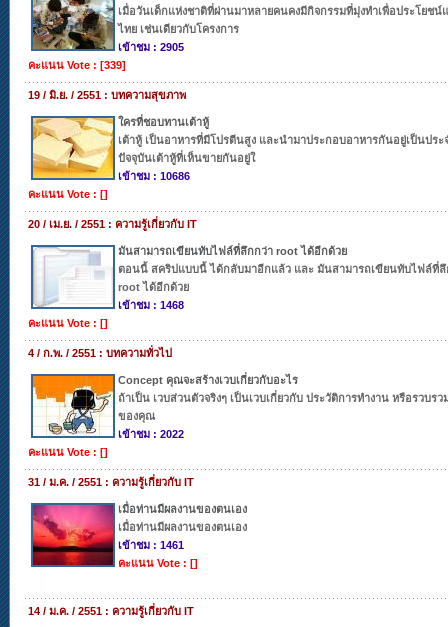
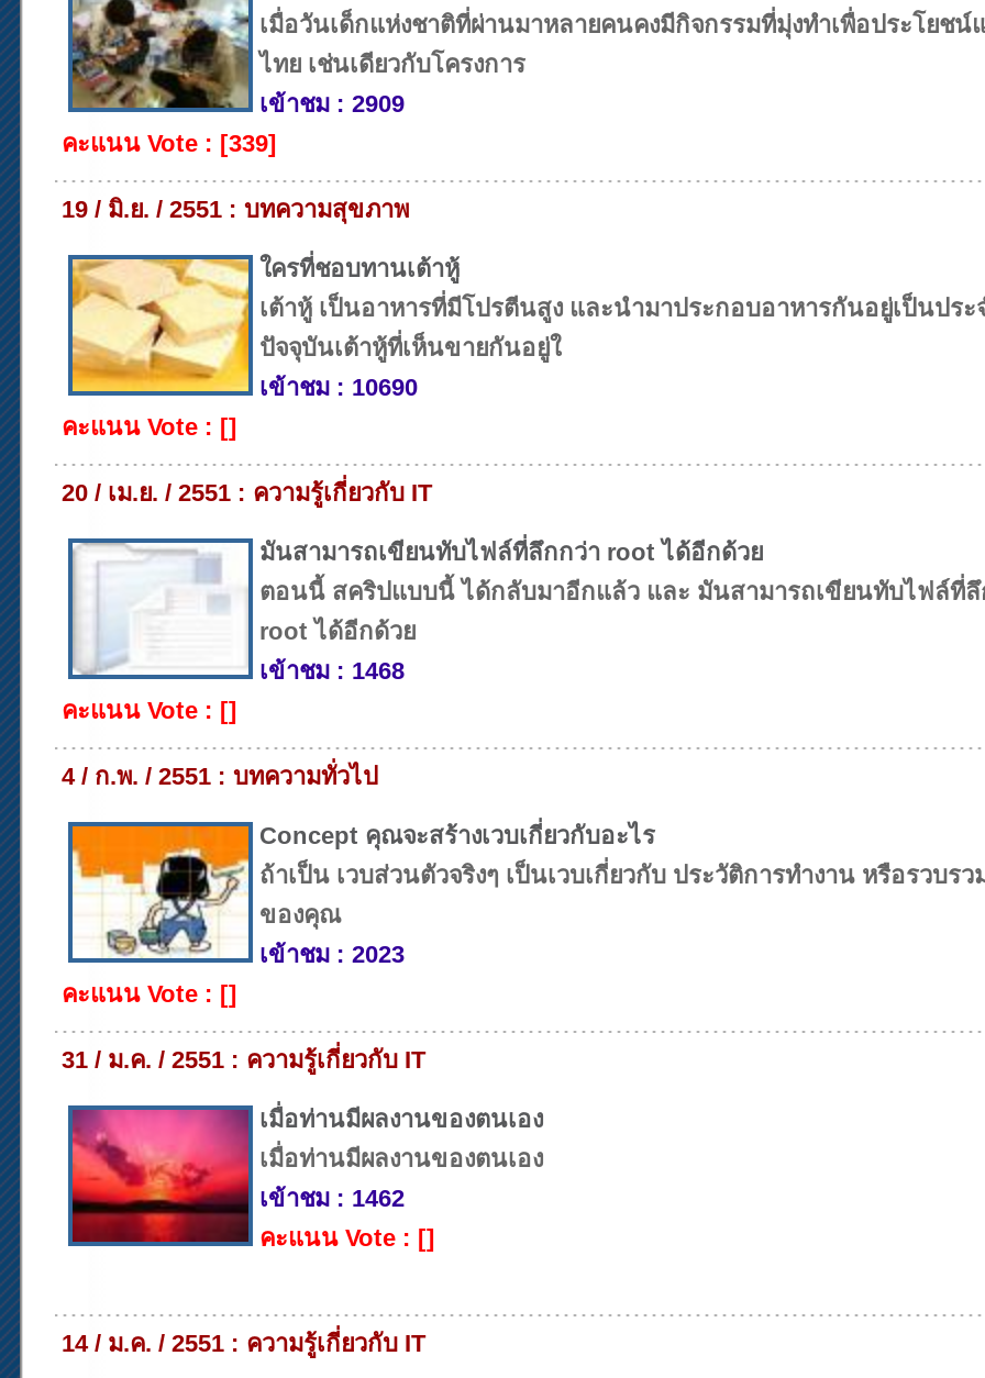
[118,41,184,53] เข้าชม : 2905 -> [259,90,405,116] เข้าชม : 2909
[118,170,190,182] เข้าชม : 10686 -> [259,374,418,400] เข้าชม : 10690
[118,428,184,440] เข้าชม : 2022 -> [259,941,405,967] เข้าชม : 2023
[118,539,184,551] เข้าชม : 1461 -> [259,1185,405,1211] เข้าชม : 1462

